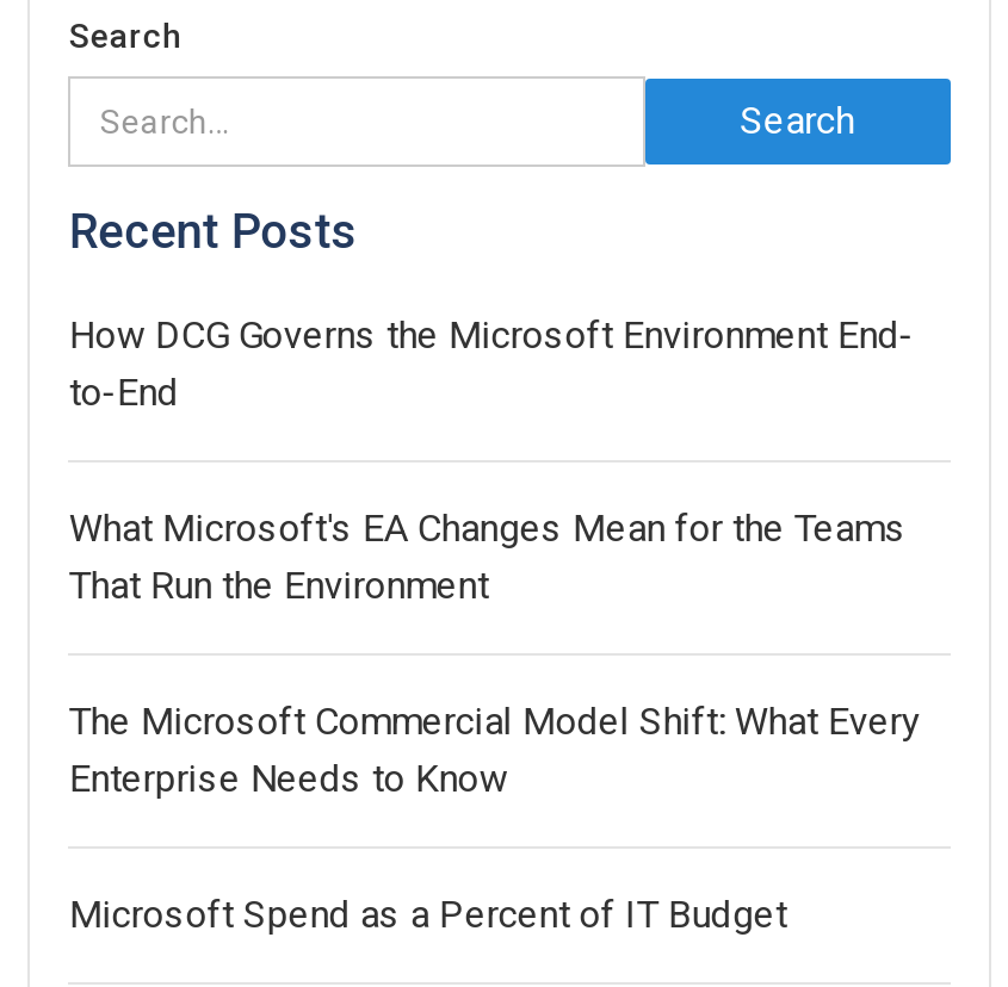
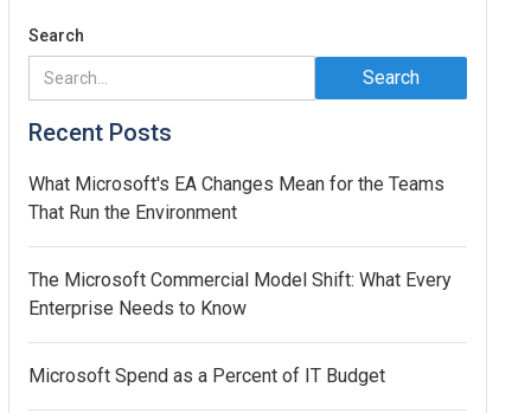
[69,313,914,415] How DCG Governs the Microsoft Environment End- | to-End -> none

